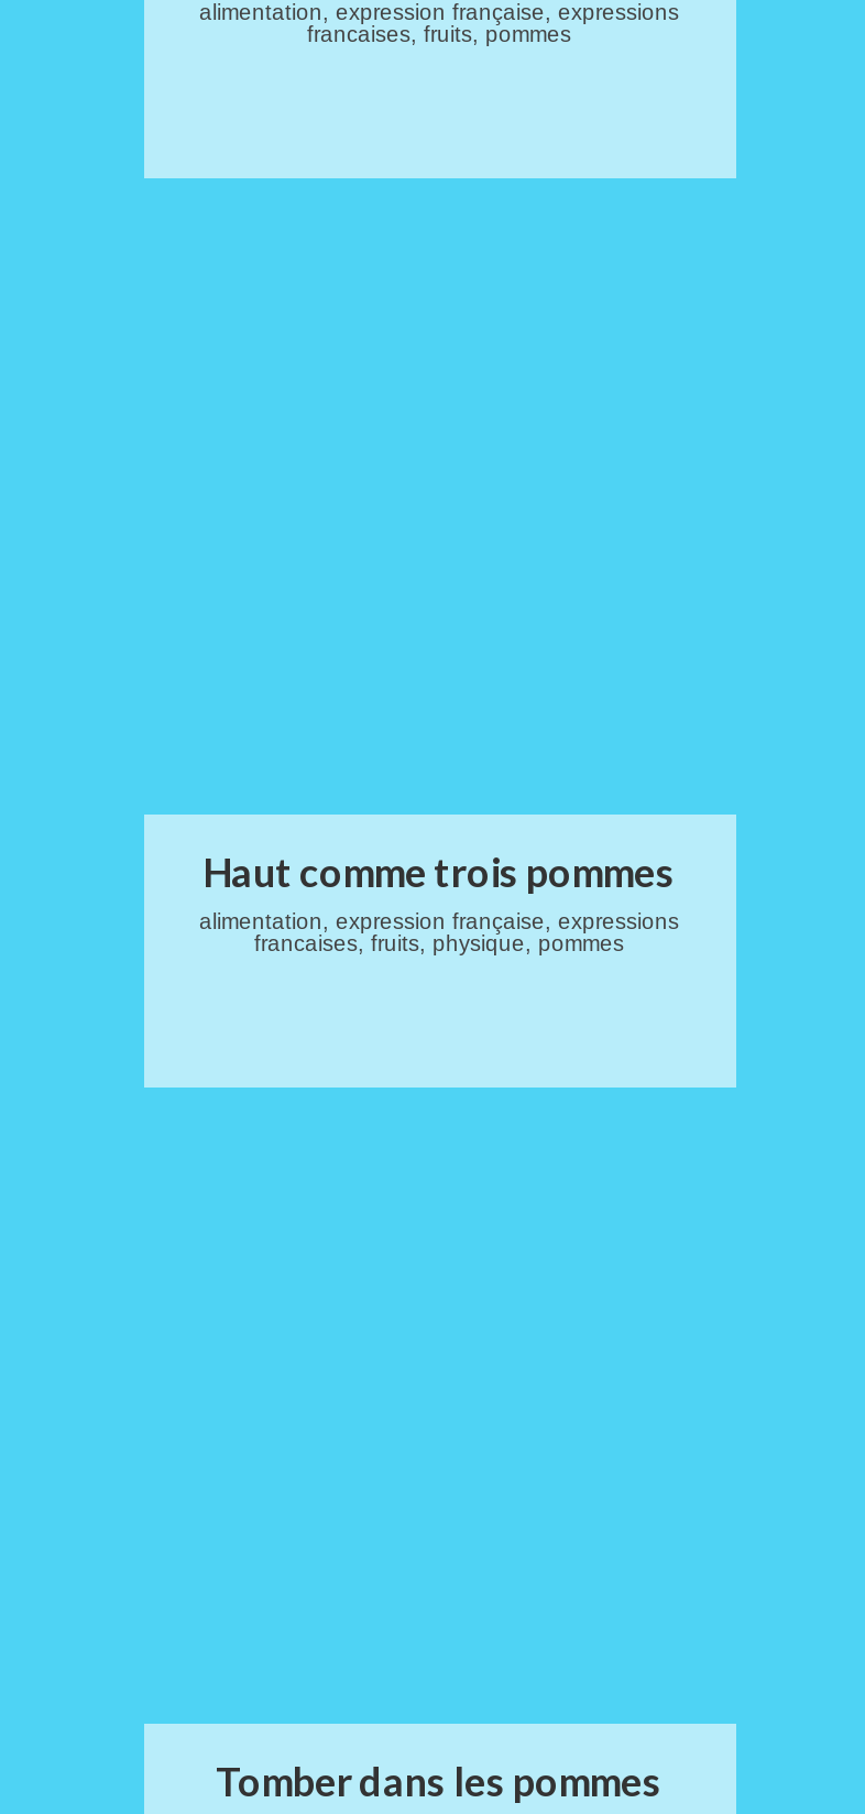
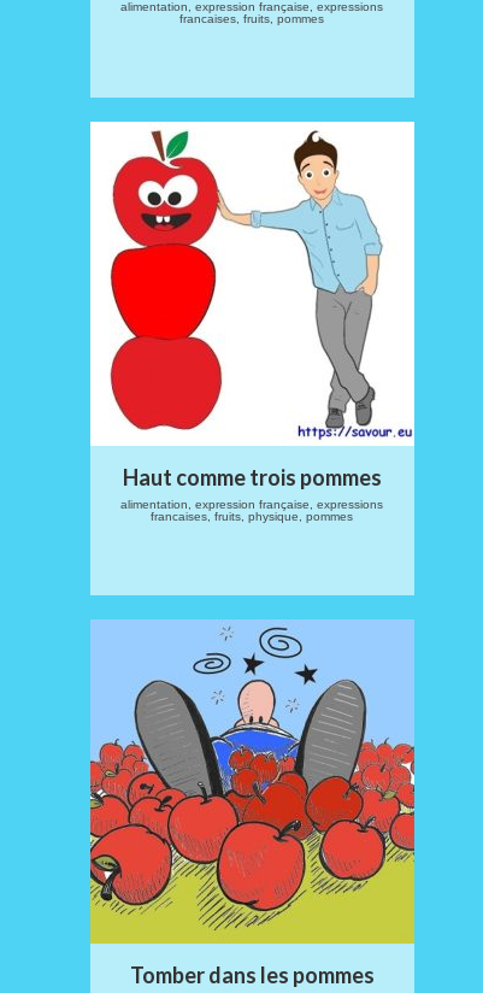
none -> [89,121,416,446] [image]
none -> [89,619,416,945] [image]

